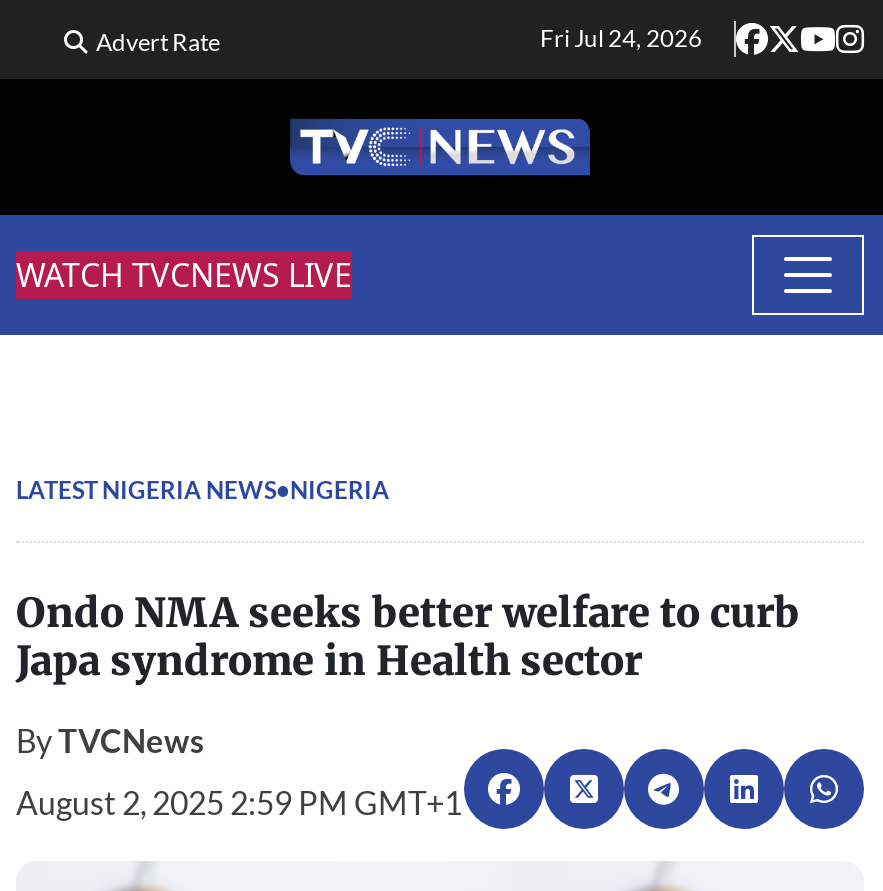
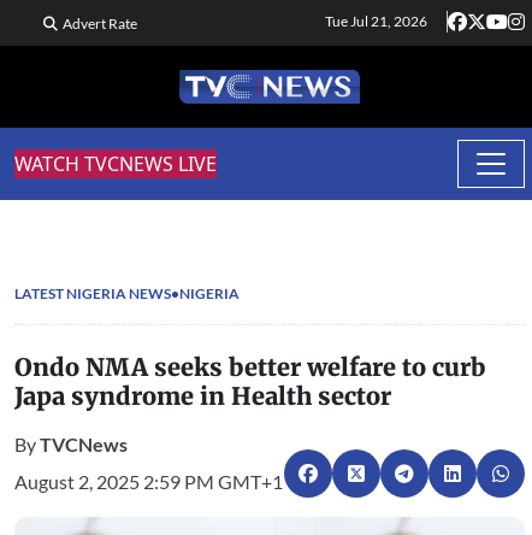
[540,23,702,53] Fri Jul 24, 2026 -> [325,12,427,30] Tue Jul 21, 2026

